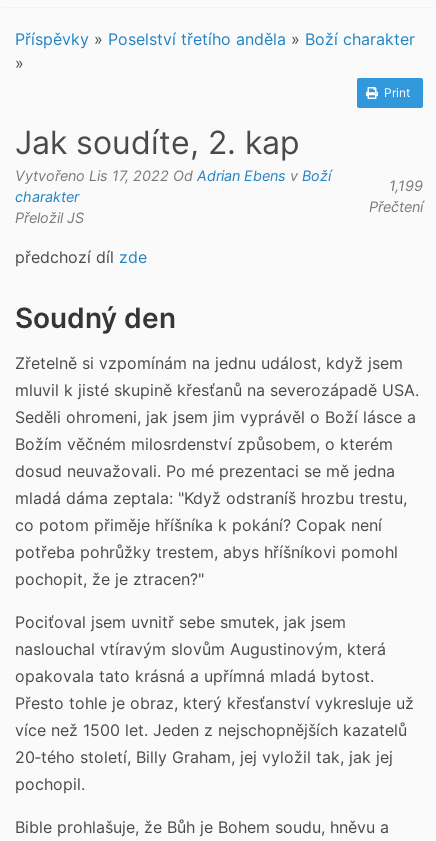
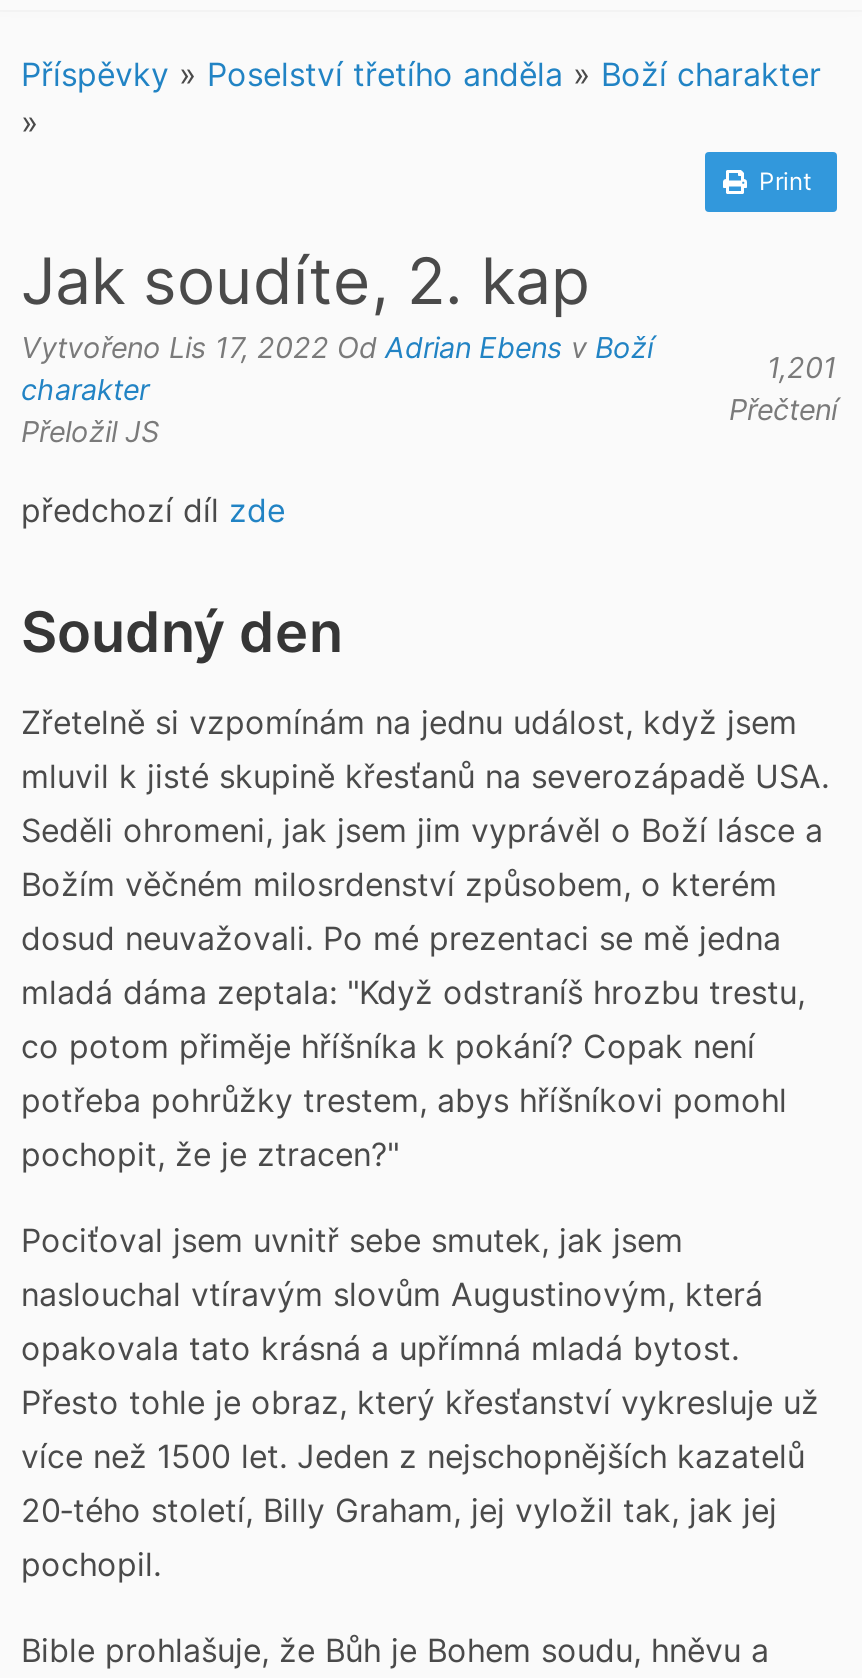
[389,177,423,194] 1,199 -> [767,351,837,385] 1,201

